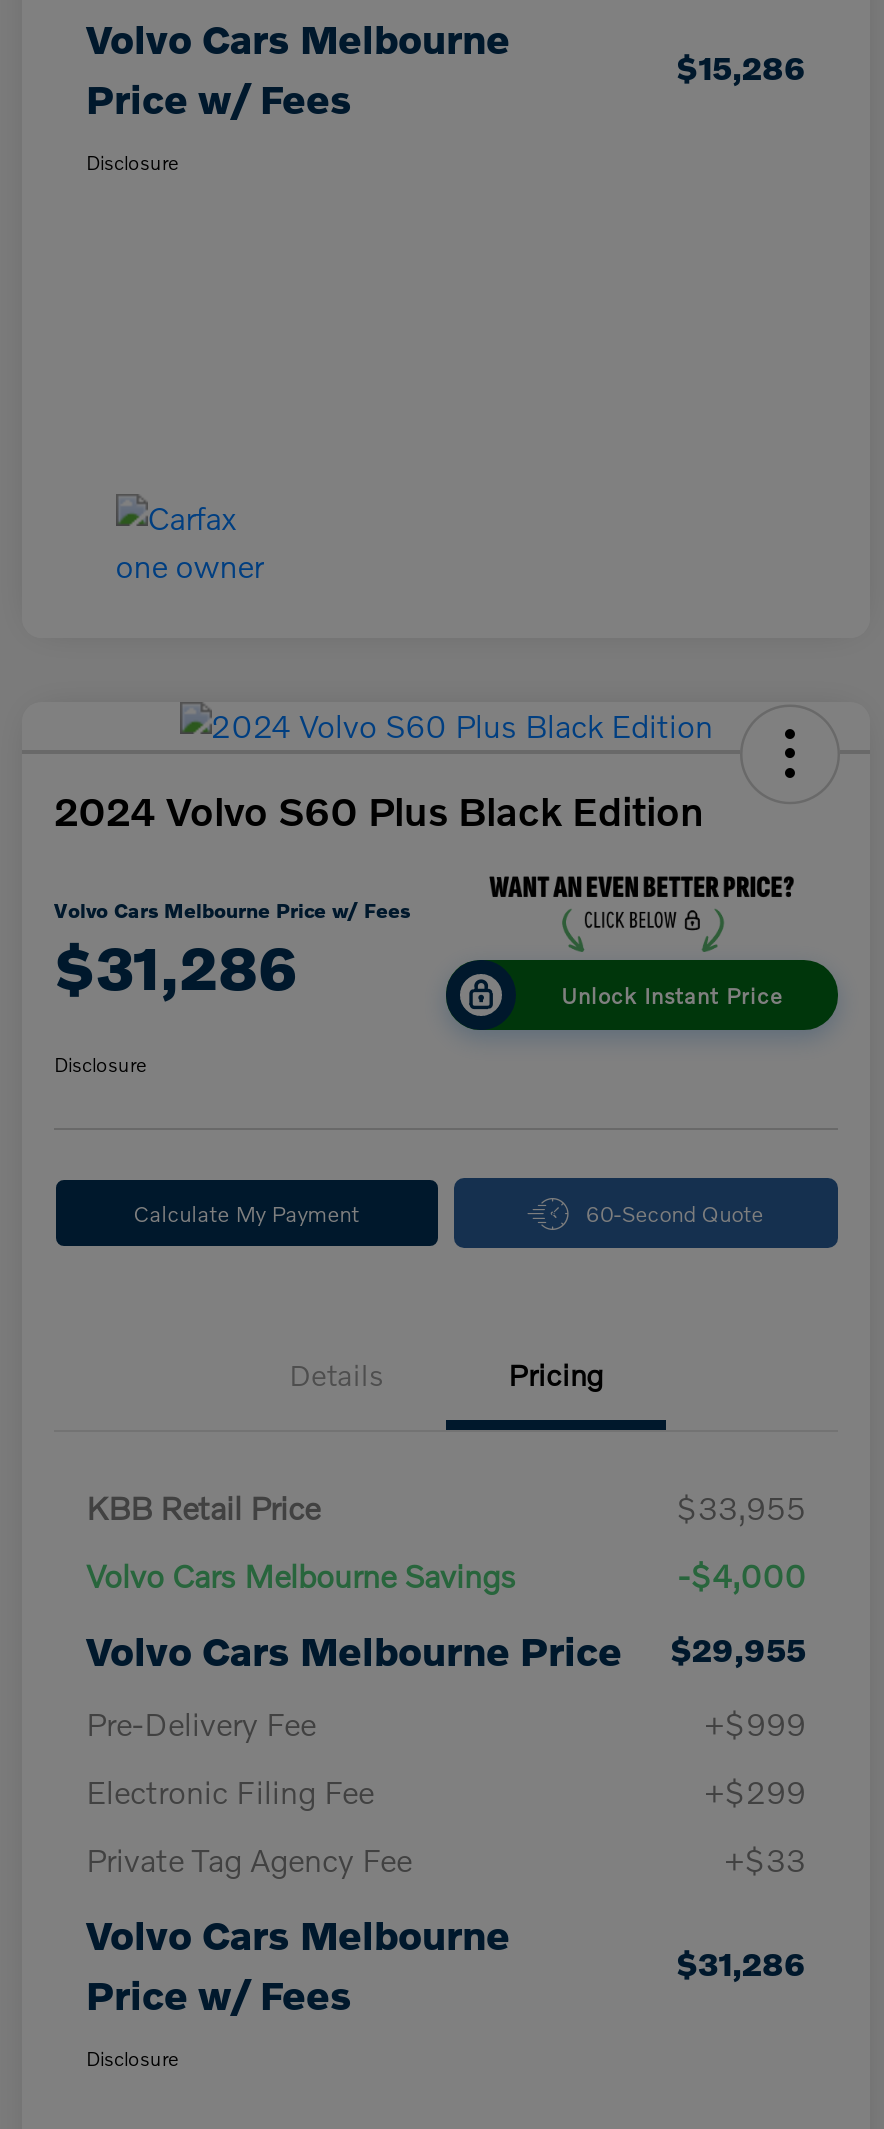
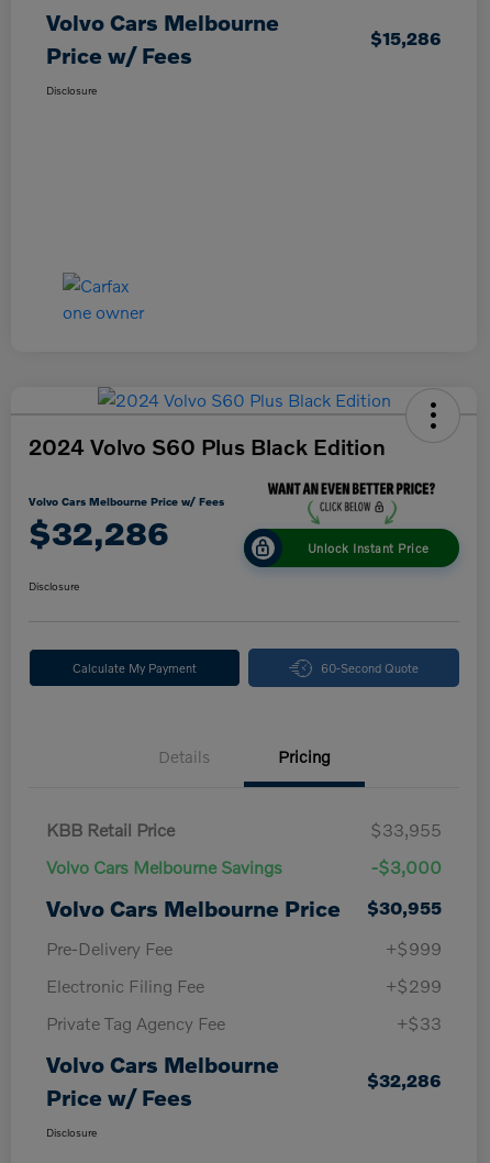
[54,932,298,1002] $31,286 -> [29,514,169,552] $32,286
[678,1556,806,1594] -$4,000 -> [371,856,442,877] -$3,000
[86,1626,806,1674] Volvo Cars Melbourne Price $29,955 -> [46,895,442,921] Volvo Cars Melbourne Price $30,955
[676,1944,806,1982] $31,286 -> [367,1070,442,1090] $32,286

